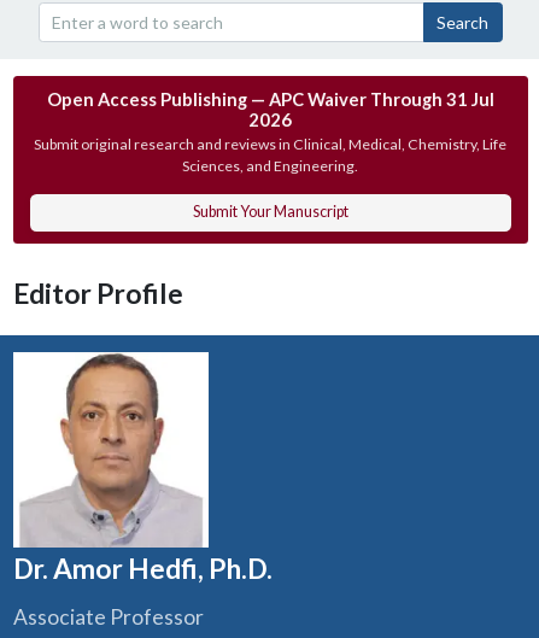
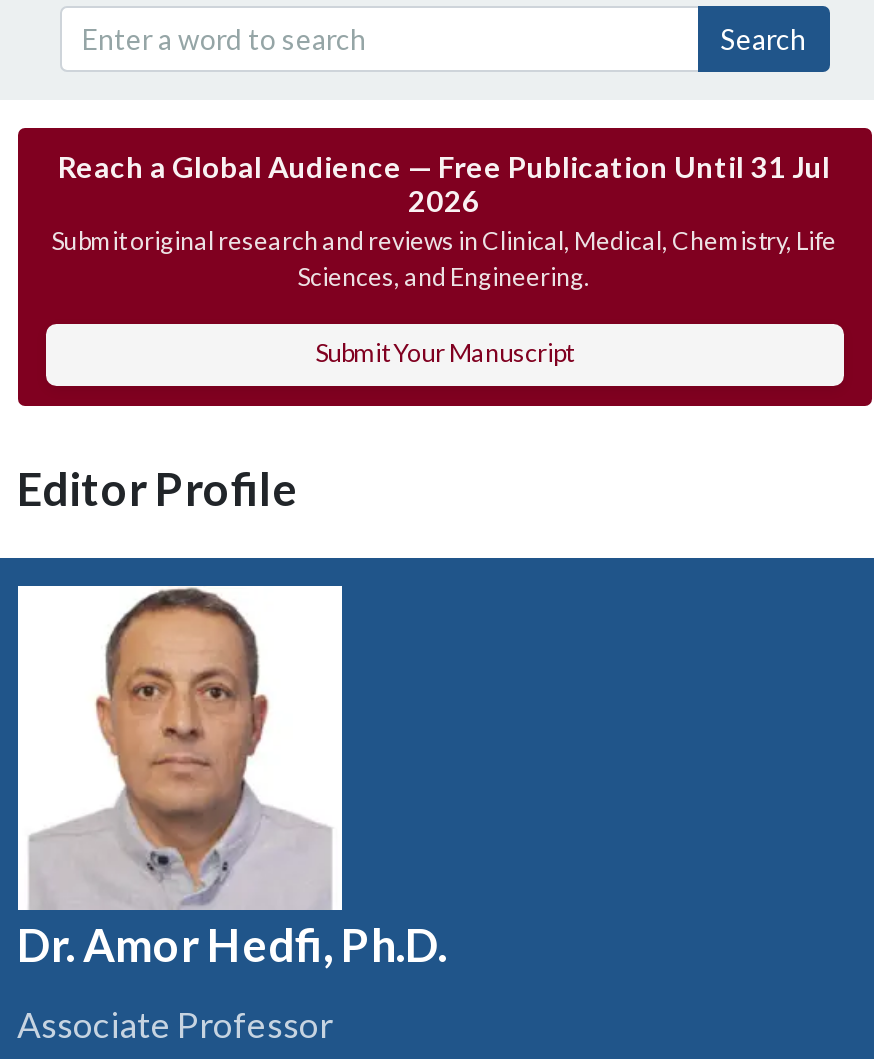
[46,87,494,109] Open Access Publishing — APC Waiver Through 31 Jul -> [58,147,830,183] Reach a Global Audience — Free Publication Until 31 Jul

